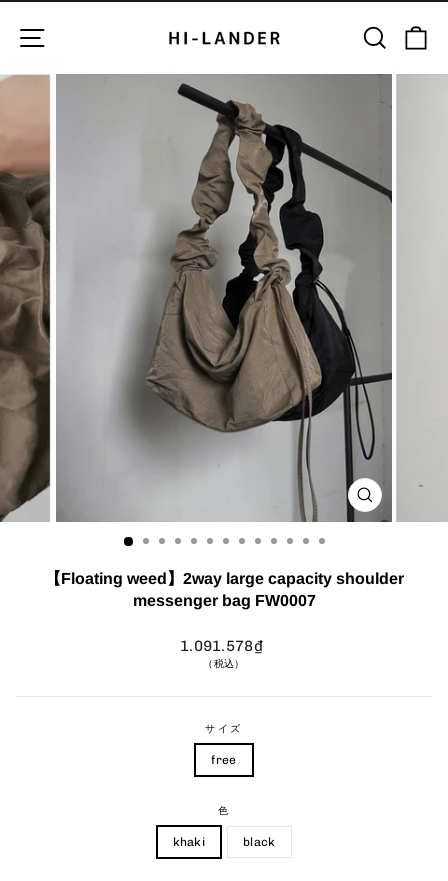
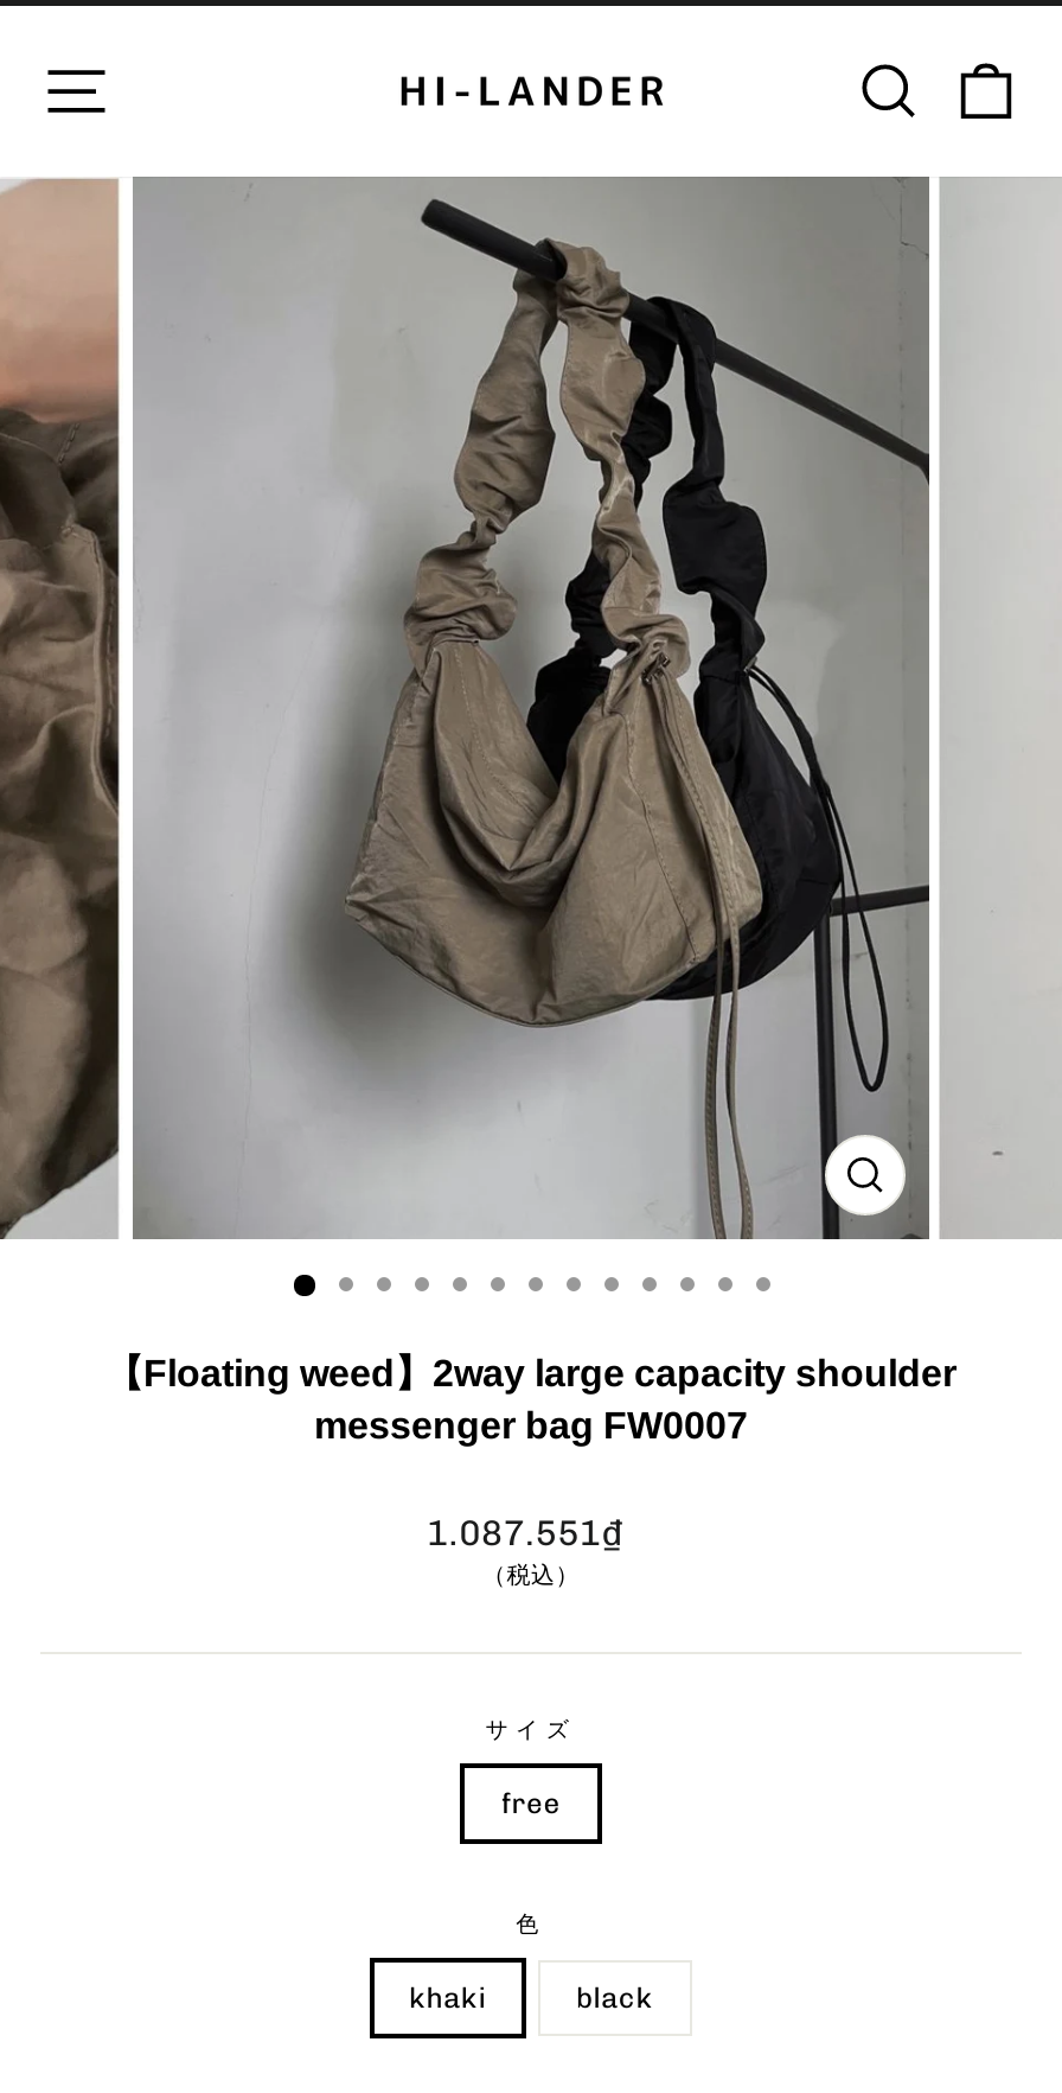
[180,636,263,654] 1.091.578₫ -> [427,1511,623,1553] 1.087.551₫

